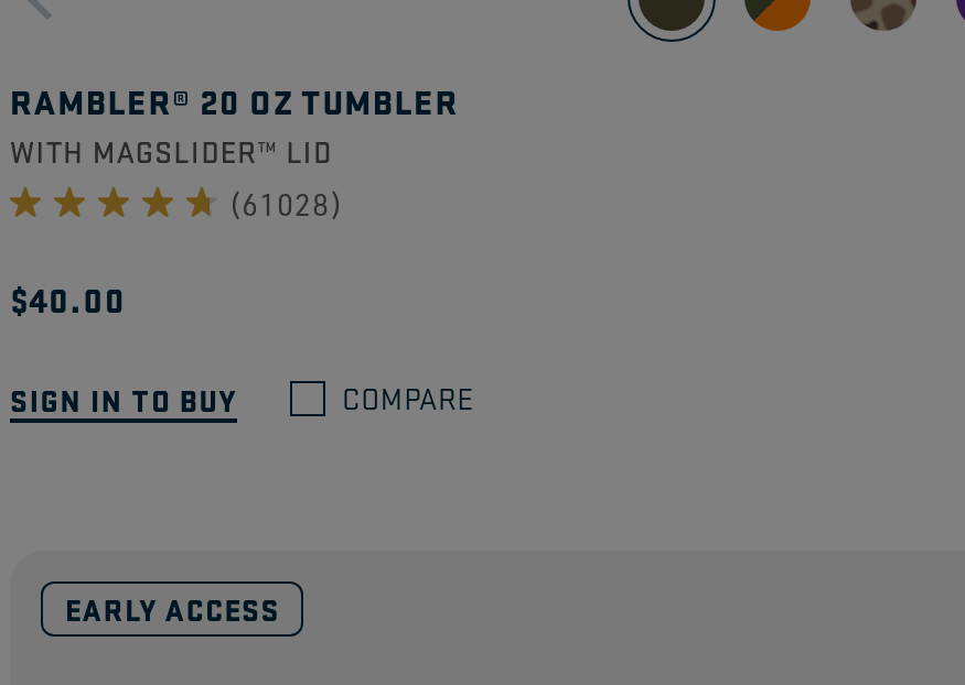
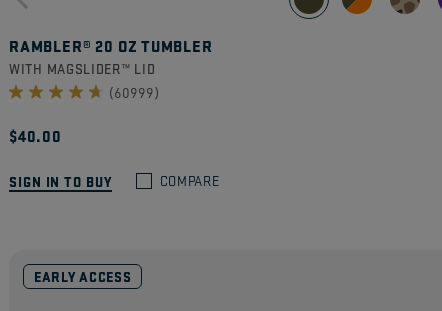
[228,184,343,222] (61028) -> [108,84,160,101] (60999)

